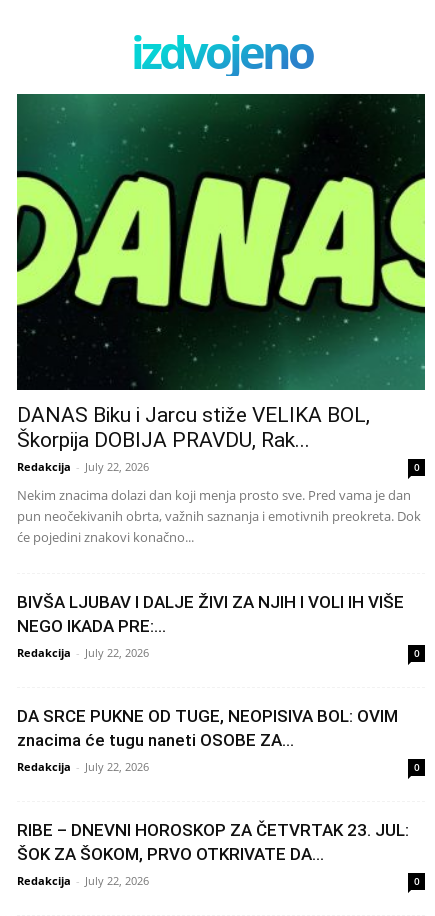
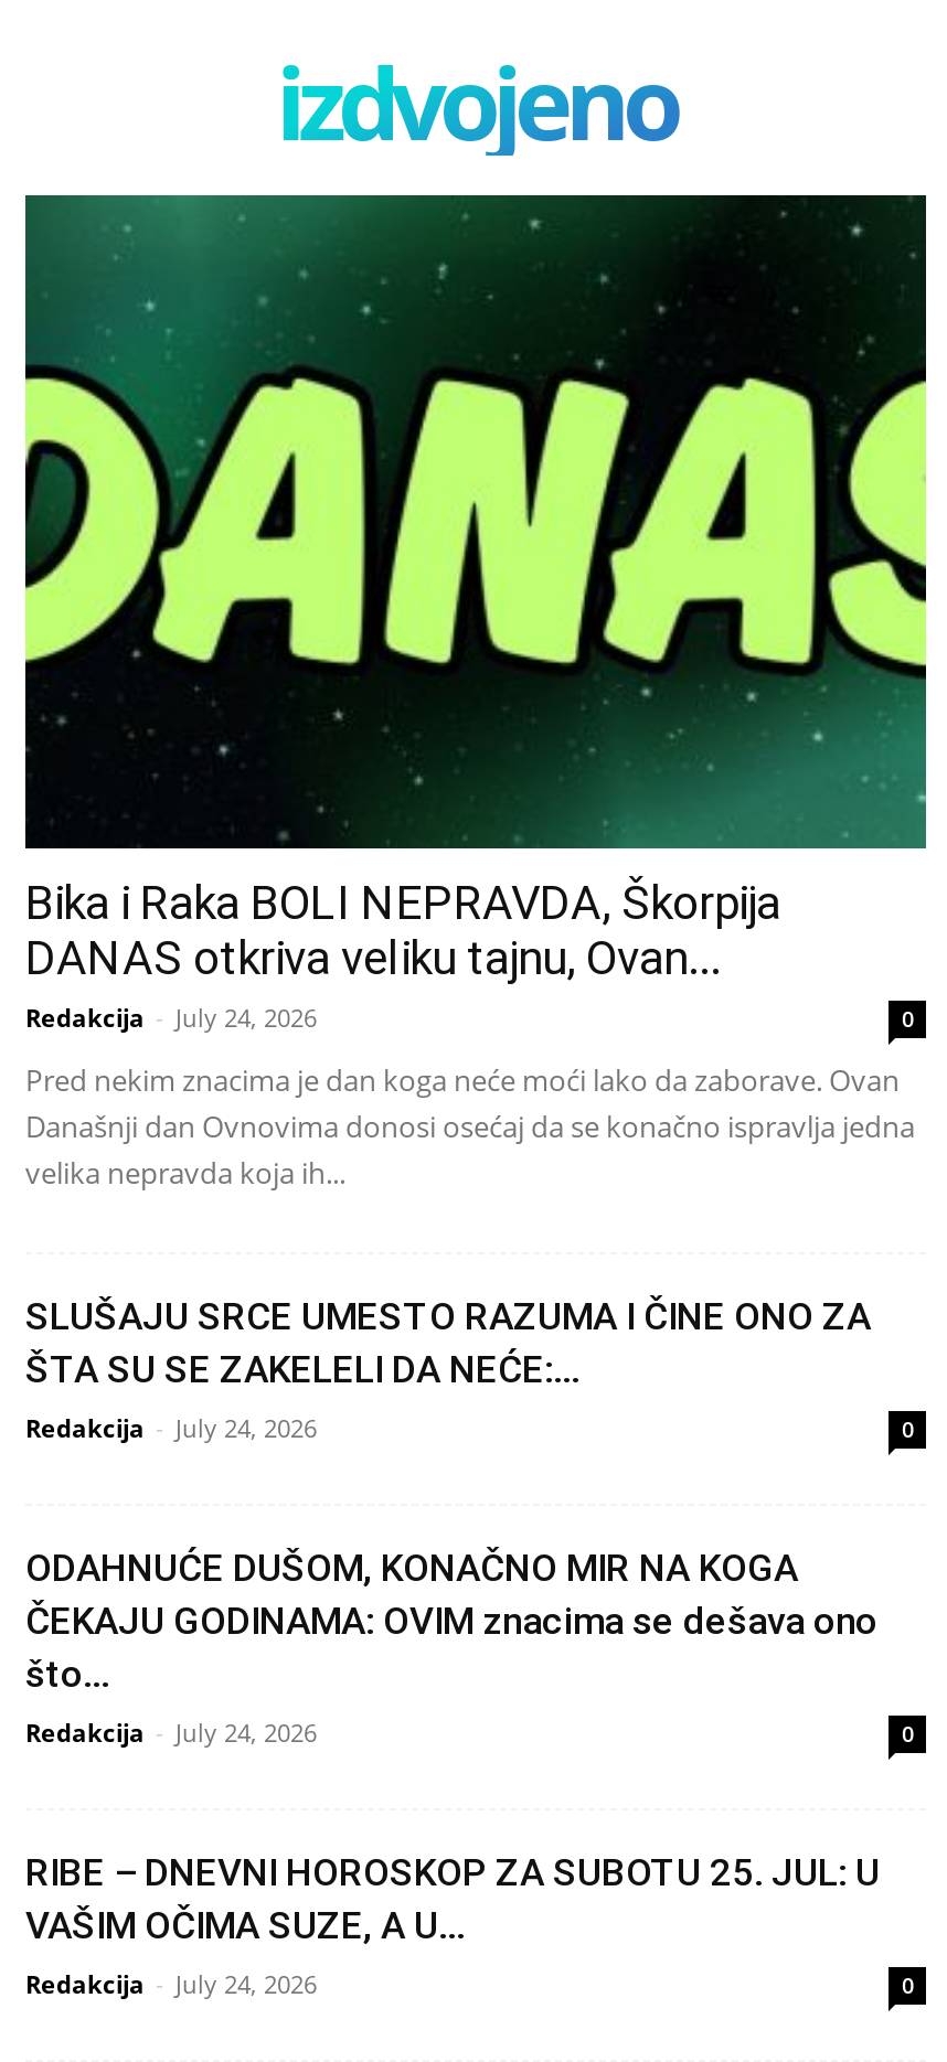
[17,403,370,474] DANAS Biku i Jarcu stiže VELIKA BOL, | Škorpija DOBIJA PRAVDU, Rak... | Redakcija - July 22, 2026 -> [25,877,780,1034] Bika i Raka BOLI NEPRAVDA, Škorpija | DANAS otkriva veliku tajnu, Ovan... | Redakcija - July 24, 2026
[17,486,421,546] Nekim znacima dolazi dan koji menja prosto sve. Pred vama je dan | pun neočekivanih obrta, važnih saznanja i emotivnih preokreta. Dok | će pojedini znakovi konačno... -> [25,1060,915,1193] Pred nekim znacima je dan koga neće moći lako da zaborave. Ovan | Današnji dan Ovnovima donosi osećaj da se konačno ispravlja jedna | velika nepravda koja ih...
[17,592,404,660] BIVŠA LJUBAV I DALJE ŽIVI ZA NJIH I VOLI IH VIŠE | NEGO IKADA PRE:... | Redakcija - July 22, 2026 -> [25,1294,871,1444] SLUŠAJU SRCE UMESTO RAZUMA I ČINE ONO ZA | ŠTA SU SE ZAKELELI DA NEĆE:... | Redakcija - July 24, 2026
[17,706,398,774] DA SRCE PUKNE OD TUGE, NEOPISIVA BOL: OVIM | znacima će tugu naneti OSOBE ZA... | Redakcija - July 22, 2026 -> [25,1546,877,1749] ODAHNUĆE DUŠOM, KONAČNO MIR NA KOGA | ČEKAJU GODINAMA: OVIM znacima se dešava ono | što... | Redakcija - July 24, 2026
[17,820,409,888] RIBE – DNEVNI HOROSKOP ZA ČETVRTAK 23. JUL: | ŠOK ZA ŠOKOM, PRVO OTKRIVATE DA... | Redakcija - July 22, 2026 -> [25,1850,880,2000] RIBE – DNEVNI HOROSKOP ZA SUBOTU 25. JUL: U | VAŠIM OČIMA SUZE, A U... | Redakcija - July 24, 2026

